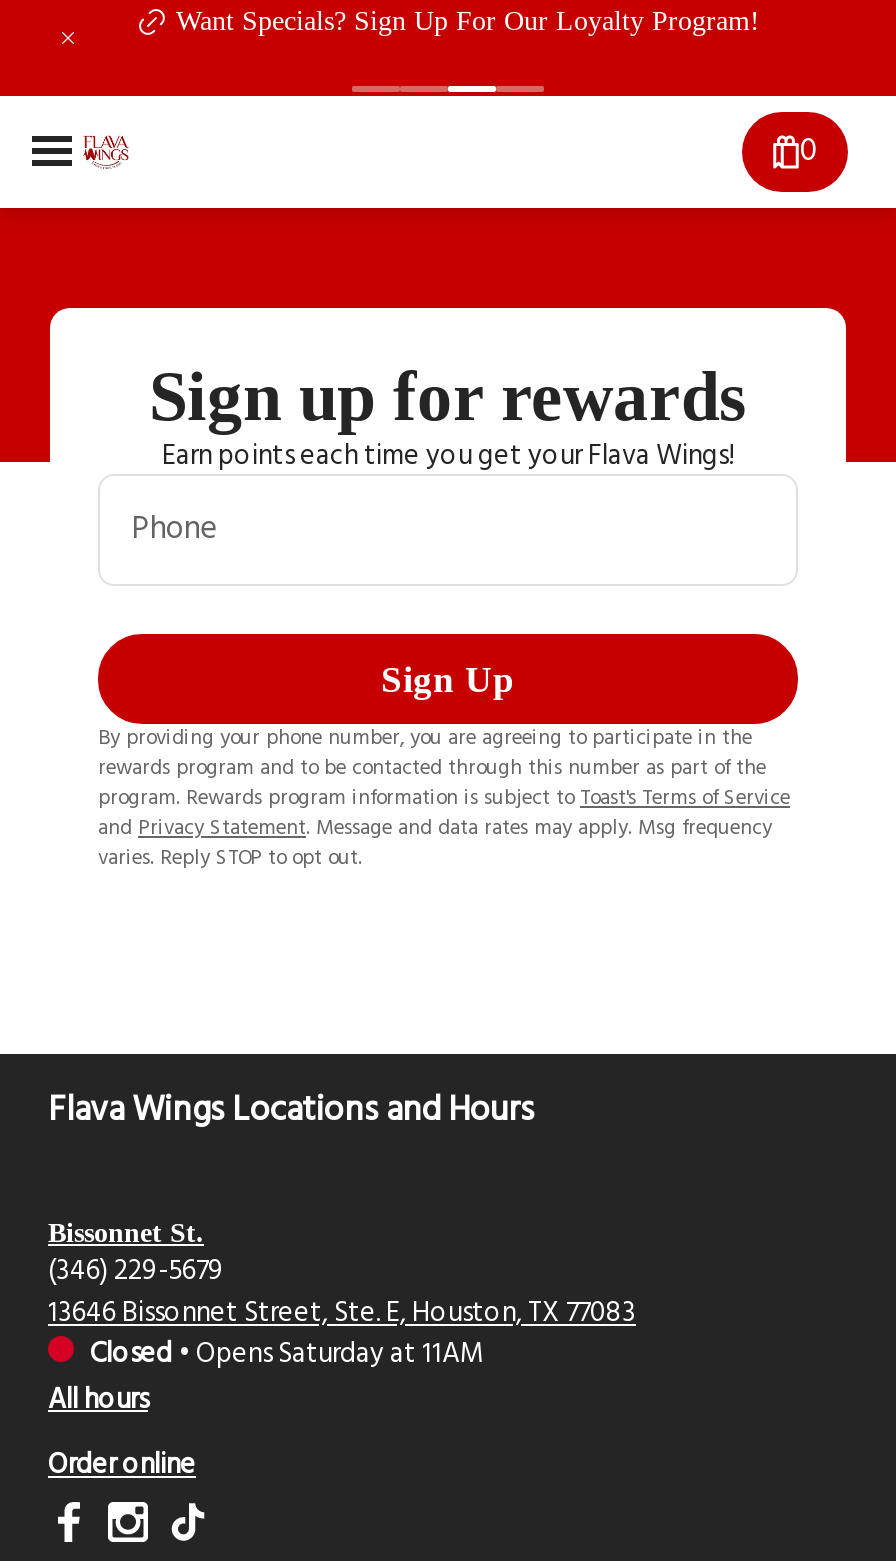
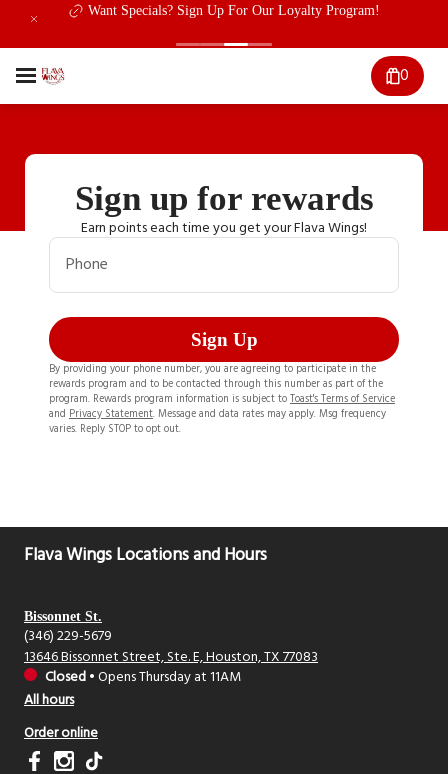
[90,1332,484,1378] Closed • Opens Saturday at 11AM -> [45,666,241,689] Closed • Opens Thursday at 11AM

